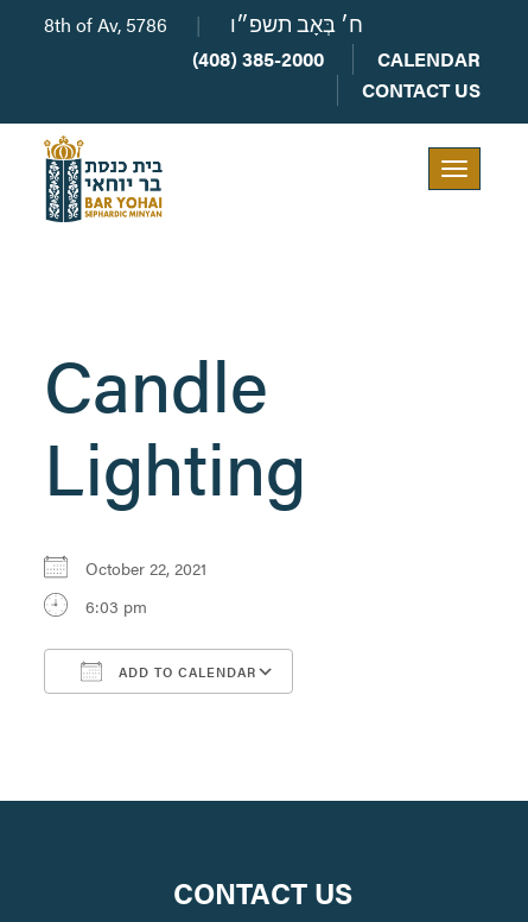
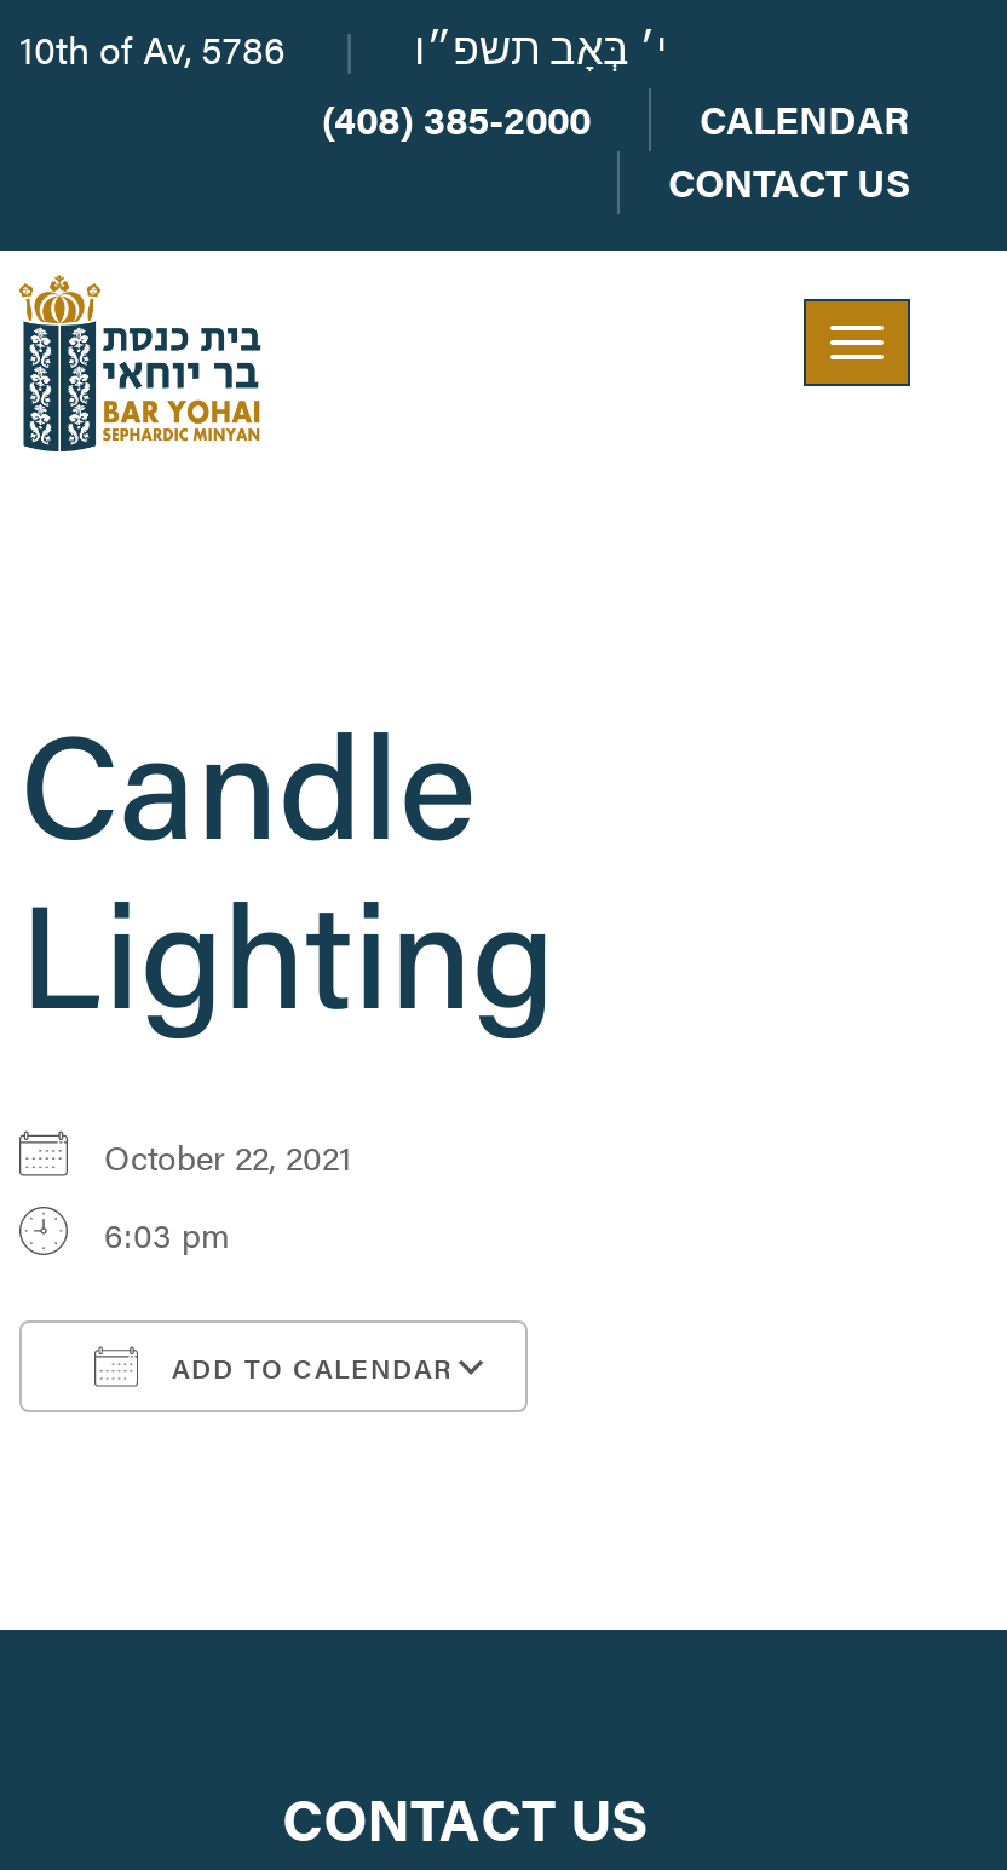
[44,11,172,38] 8th of Av, 5786 -> [19,21,295,76] 10th of Av, 5786
[230,15,363,38] ח׳ בְּאָב תשפ״ו -> [414,30,668,76] י׳ בְּאָב תשפ״ו

